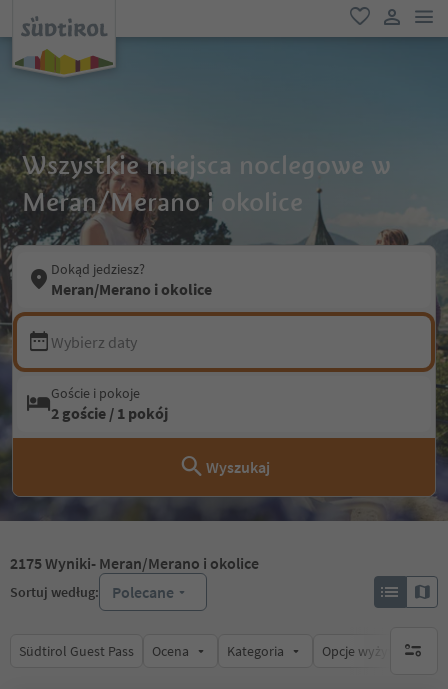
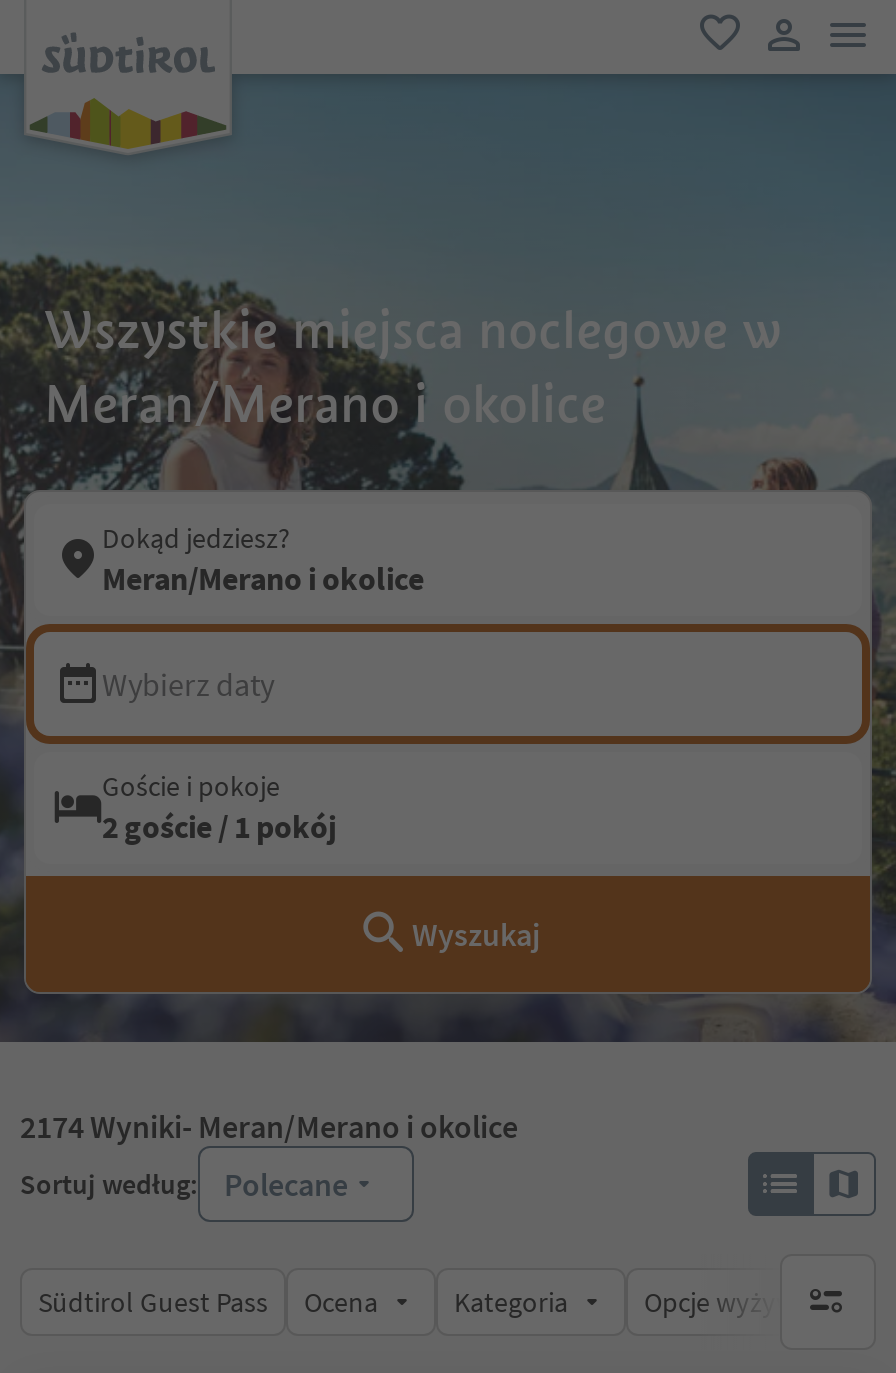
[10,553,259,573] 2175 Wyniki - Meran/Merano i okolice -> [20,1106,518,1146] 2174 Wyniki - Meran/Merano i okolice

